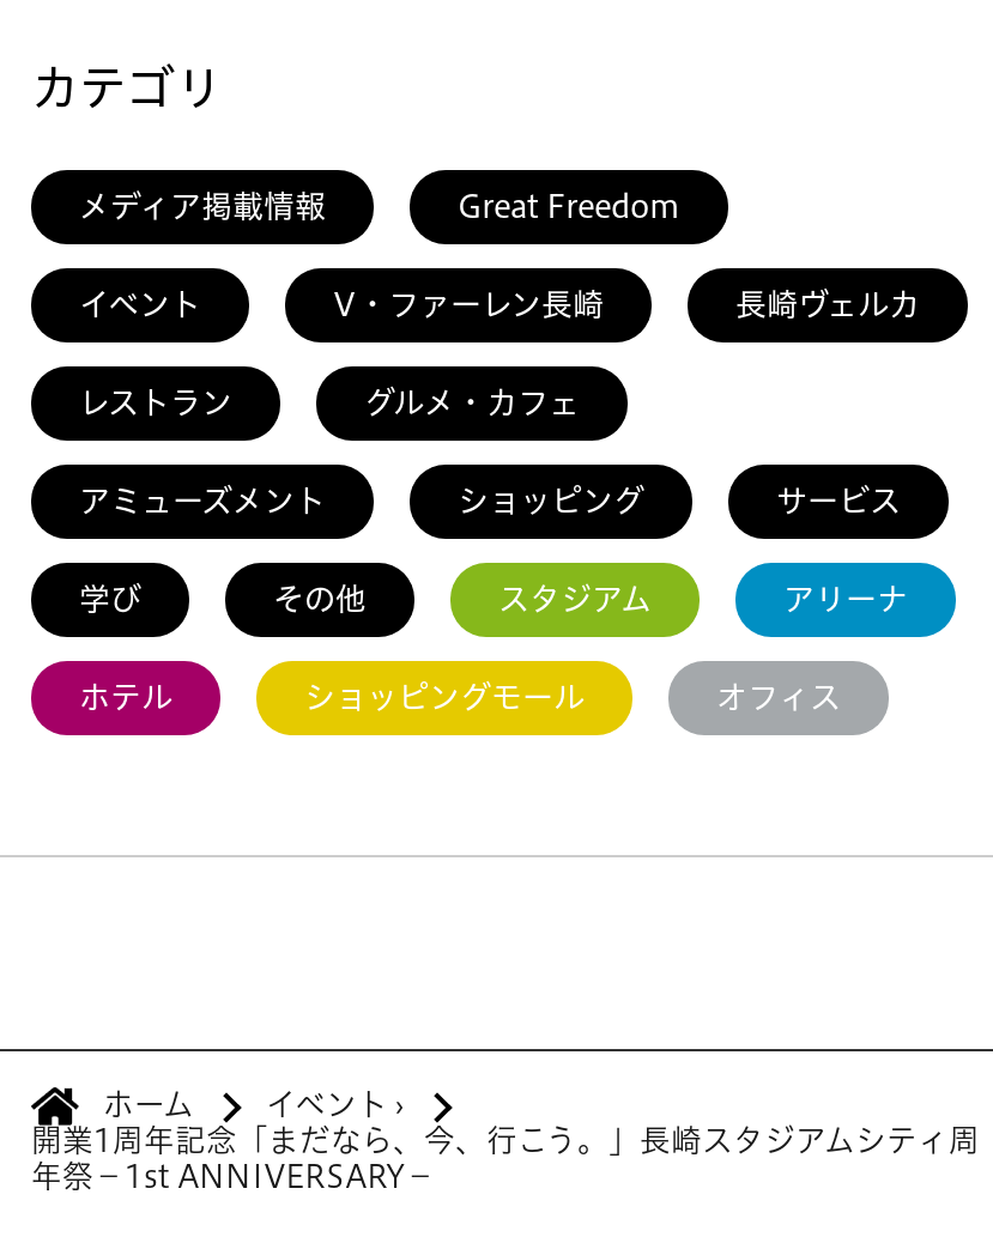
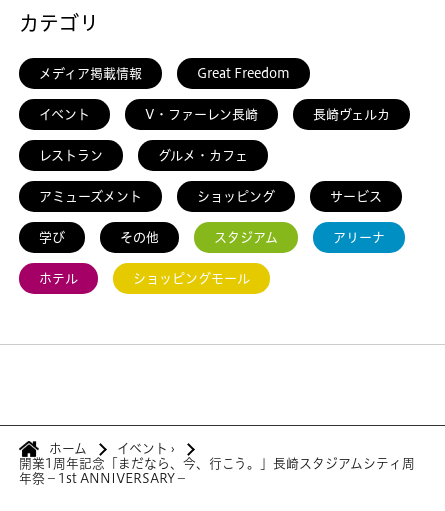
[716,683,841,714] オフィス -> none

